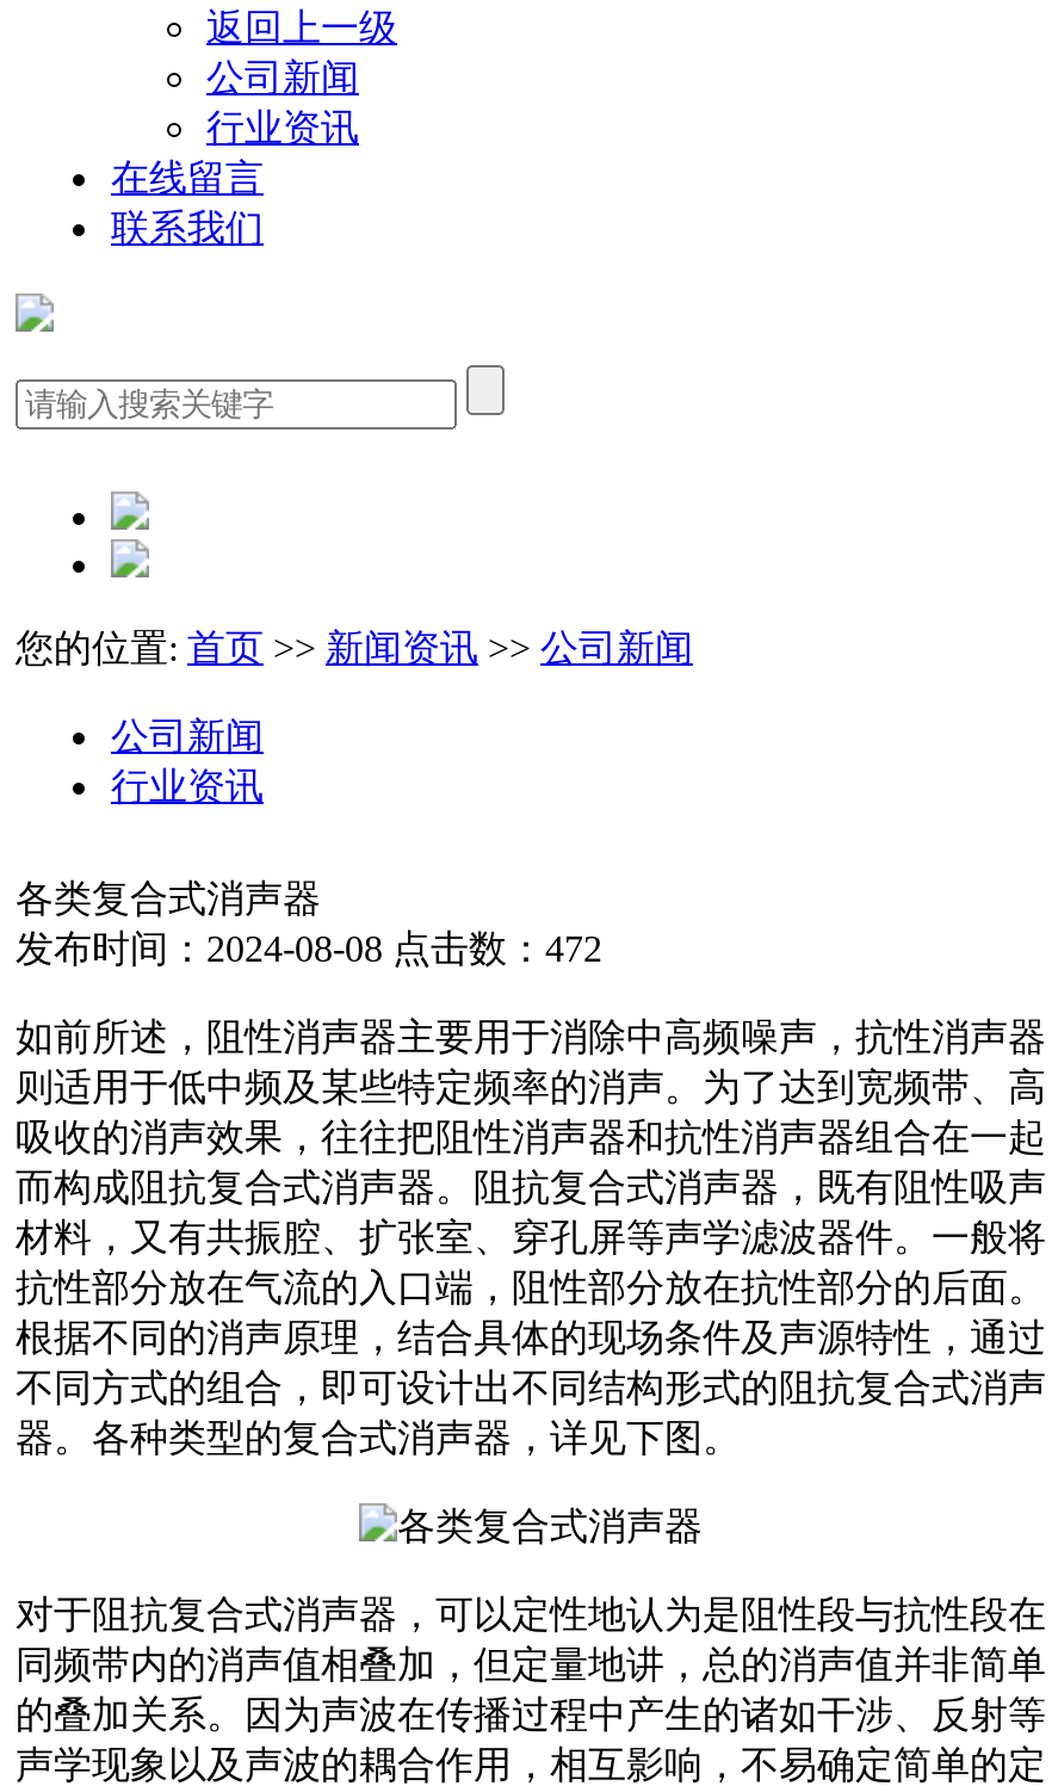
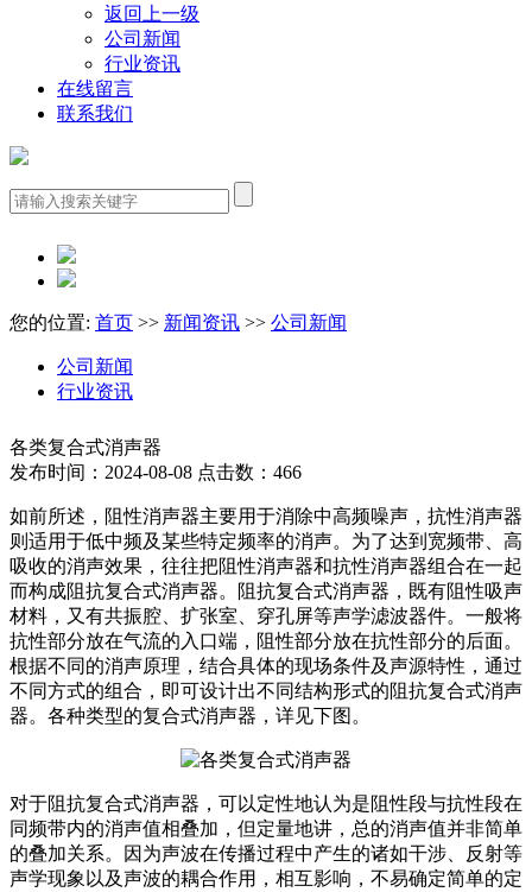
[16,928,602,969] 发布时间：2024-08-08 点击数：472 -> [9,462,302,482] 发布时间：2024-08-08 点击数：466

